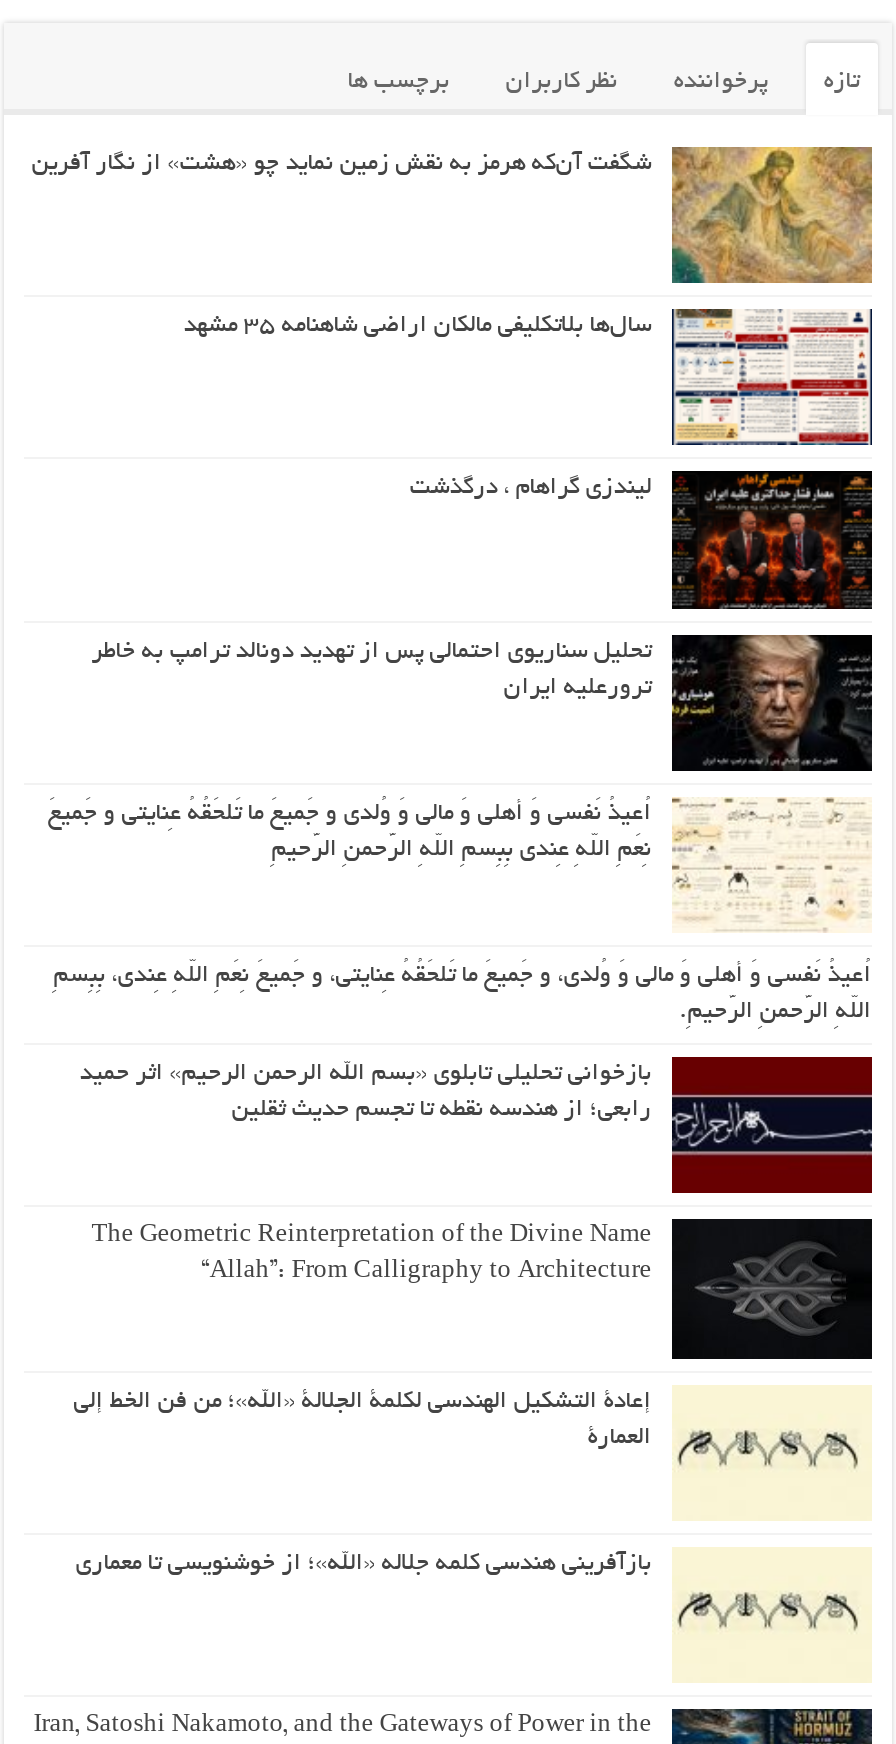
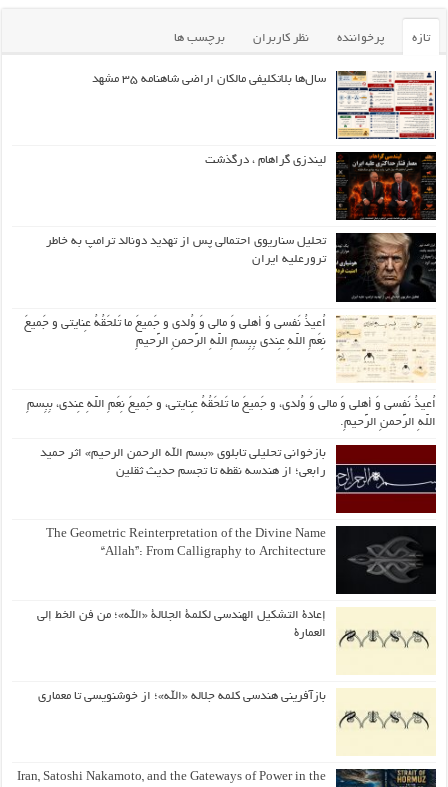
[34,145,874,285] [image] | شگفت آن‌که هرمز به نقش زمین نماید چو «هشت» از نگار آفرین -> none

